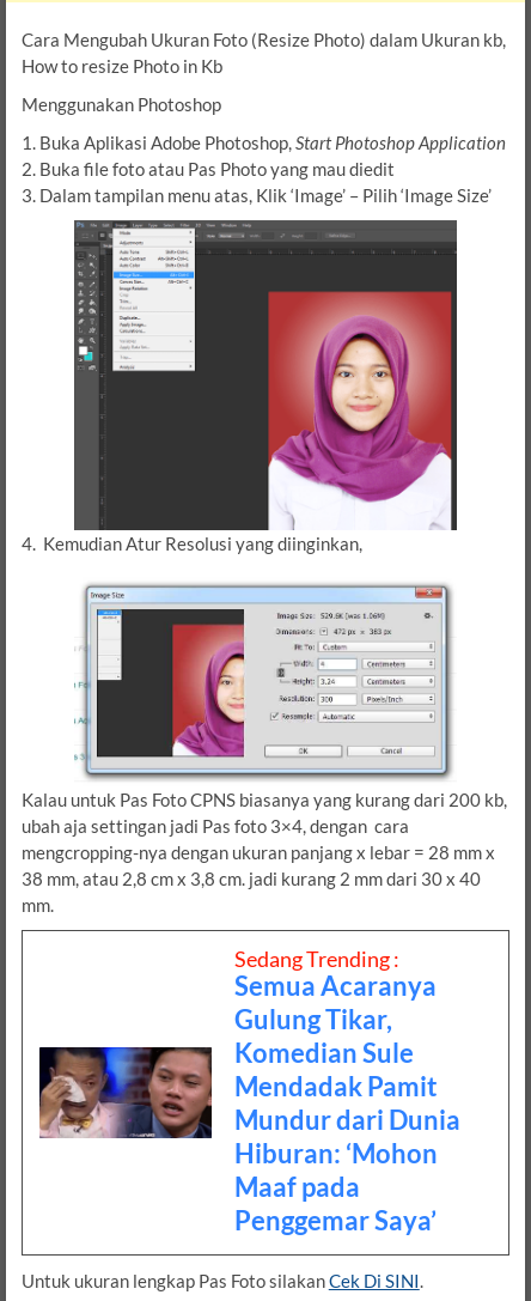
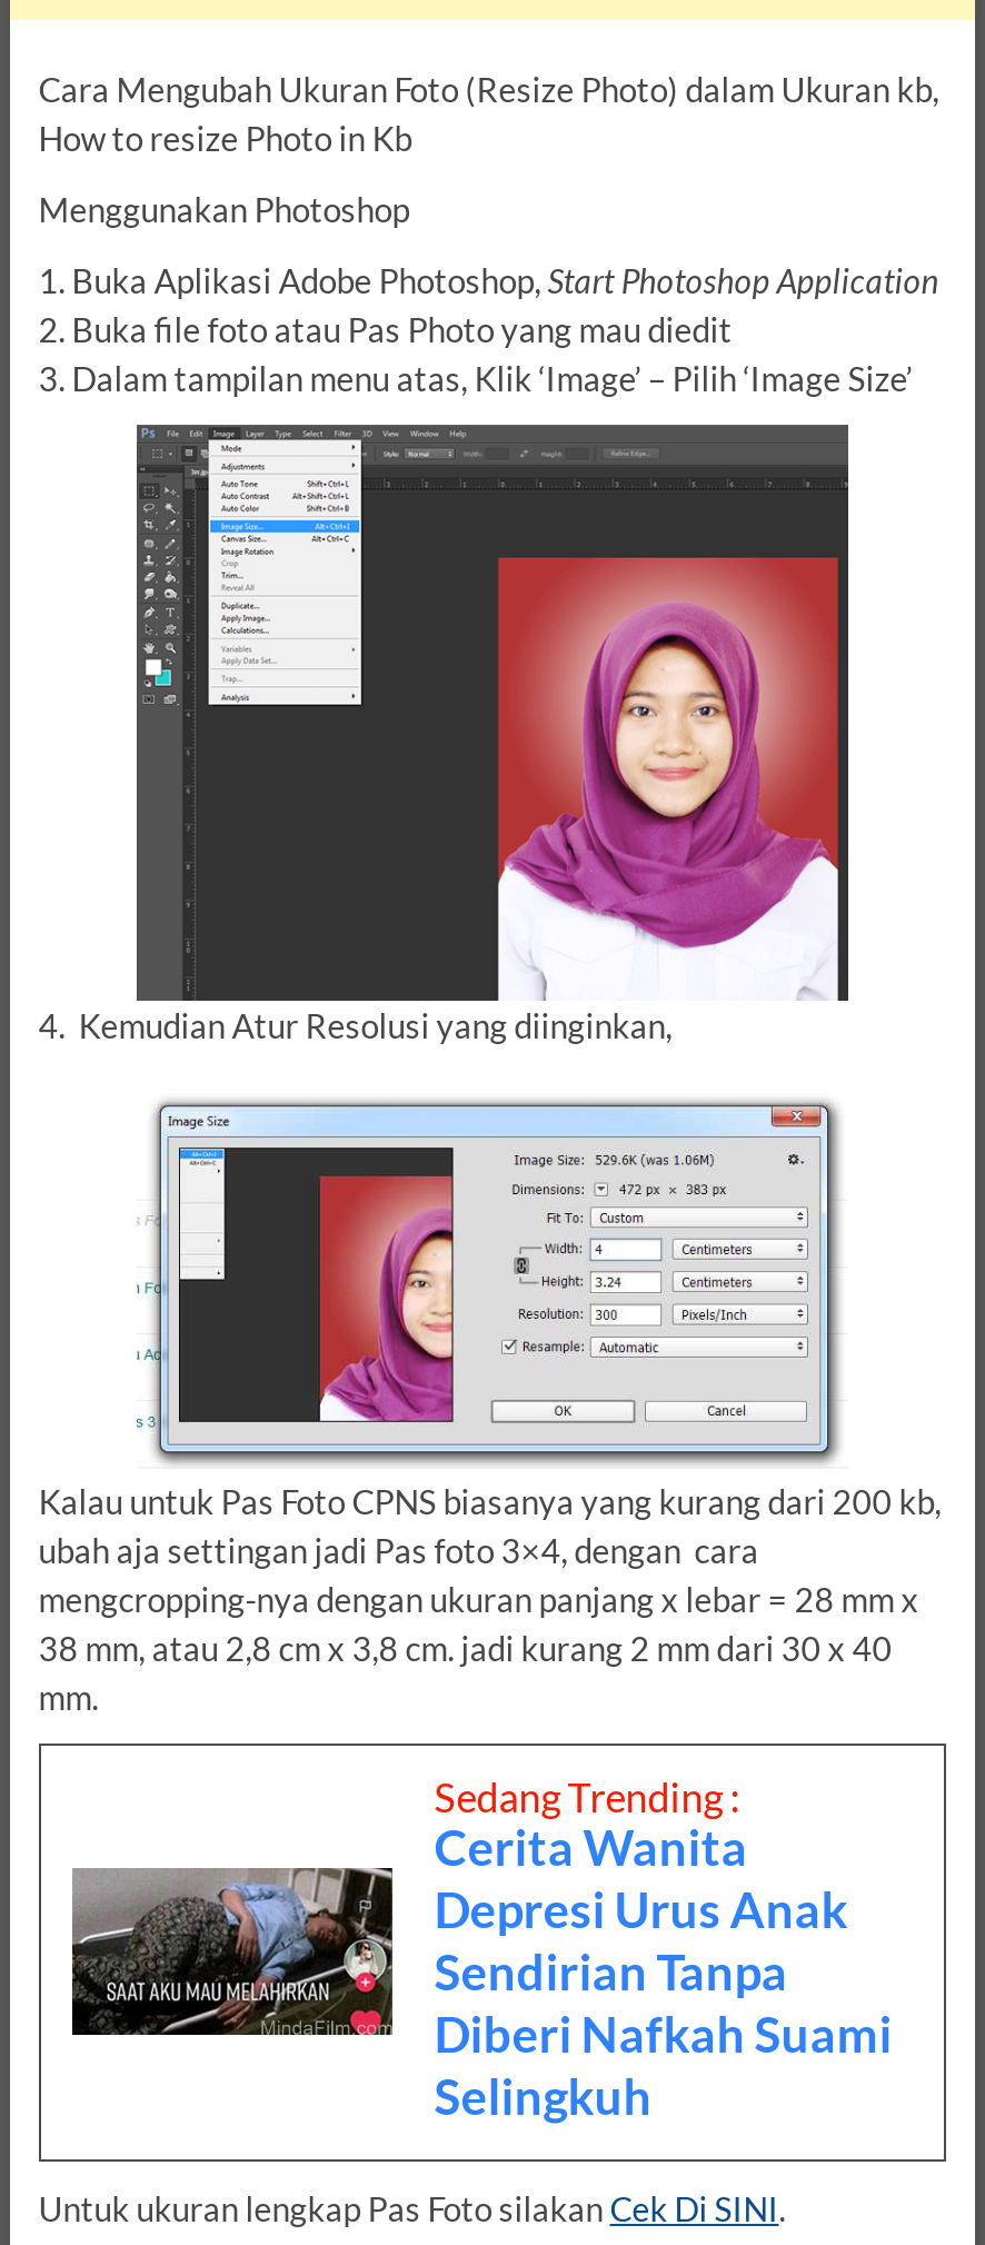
[38,969,460,1236] [image] | Semua Acaranya | Gulung Tikar, | Komedian Sule | Mendadak Pamit | Mundur dari Dunia | Hiburan: ‘Mohon | Maaf pada | Penggemar Saya’ -> [70,1817,892,2126] [image] | Cerita Wanita | Depresi Urus Anak | Sendirian Tanpa | Diberi Nafkah Suami | Selingkuh

